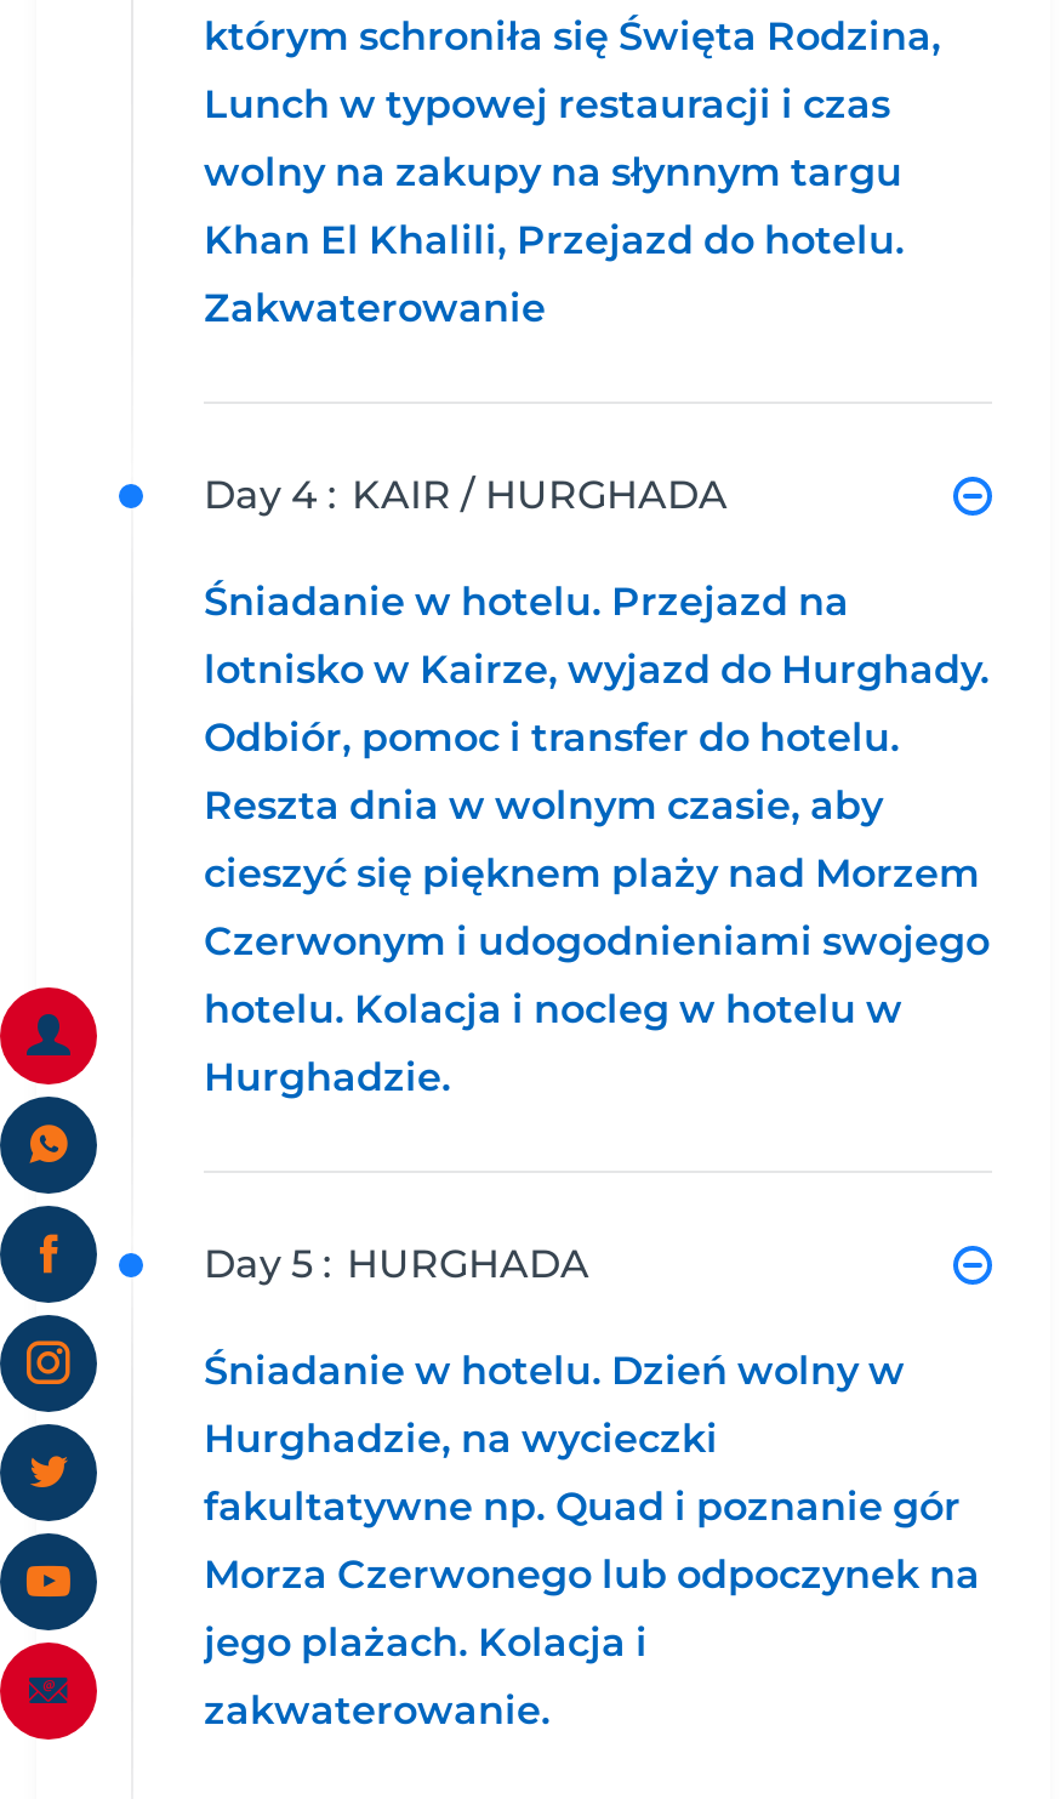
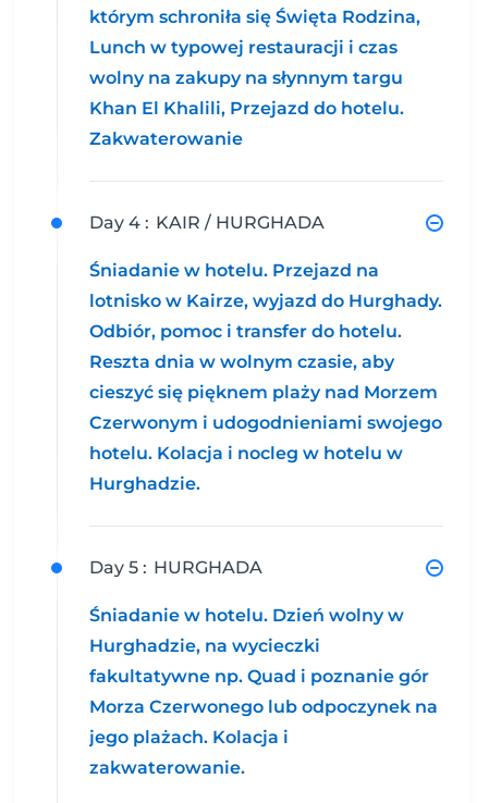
[7,984,99,1743] [image] -> none

